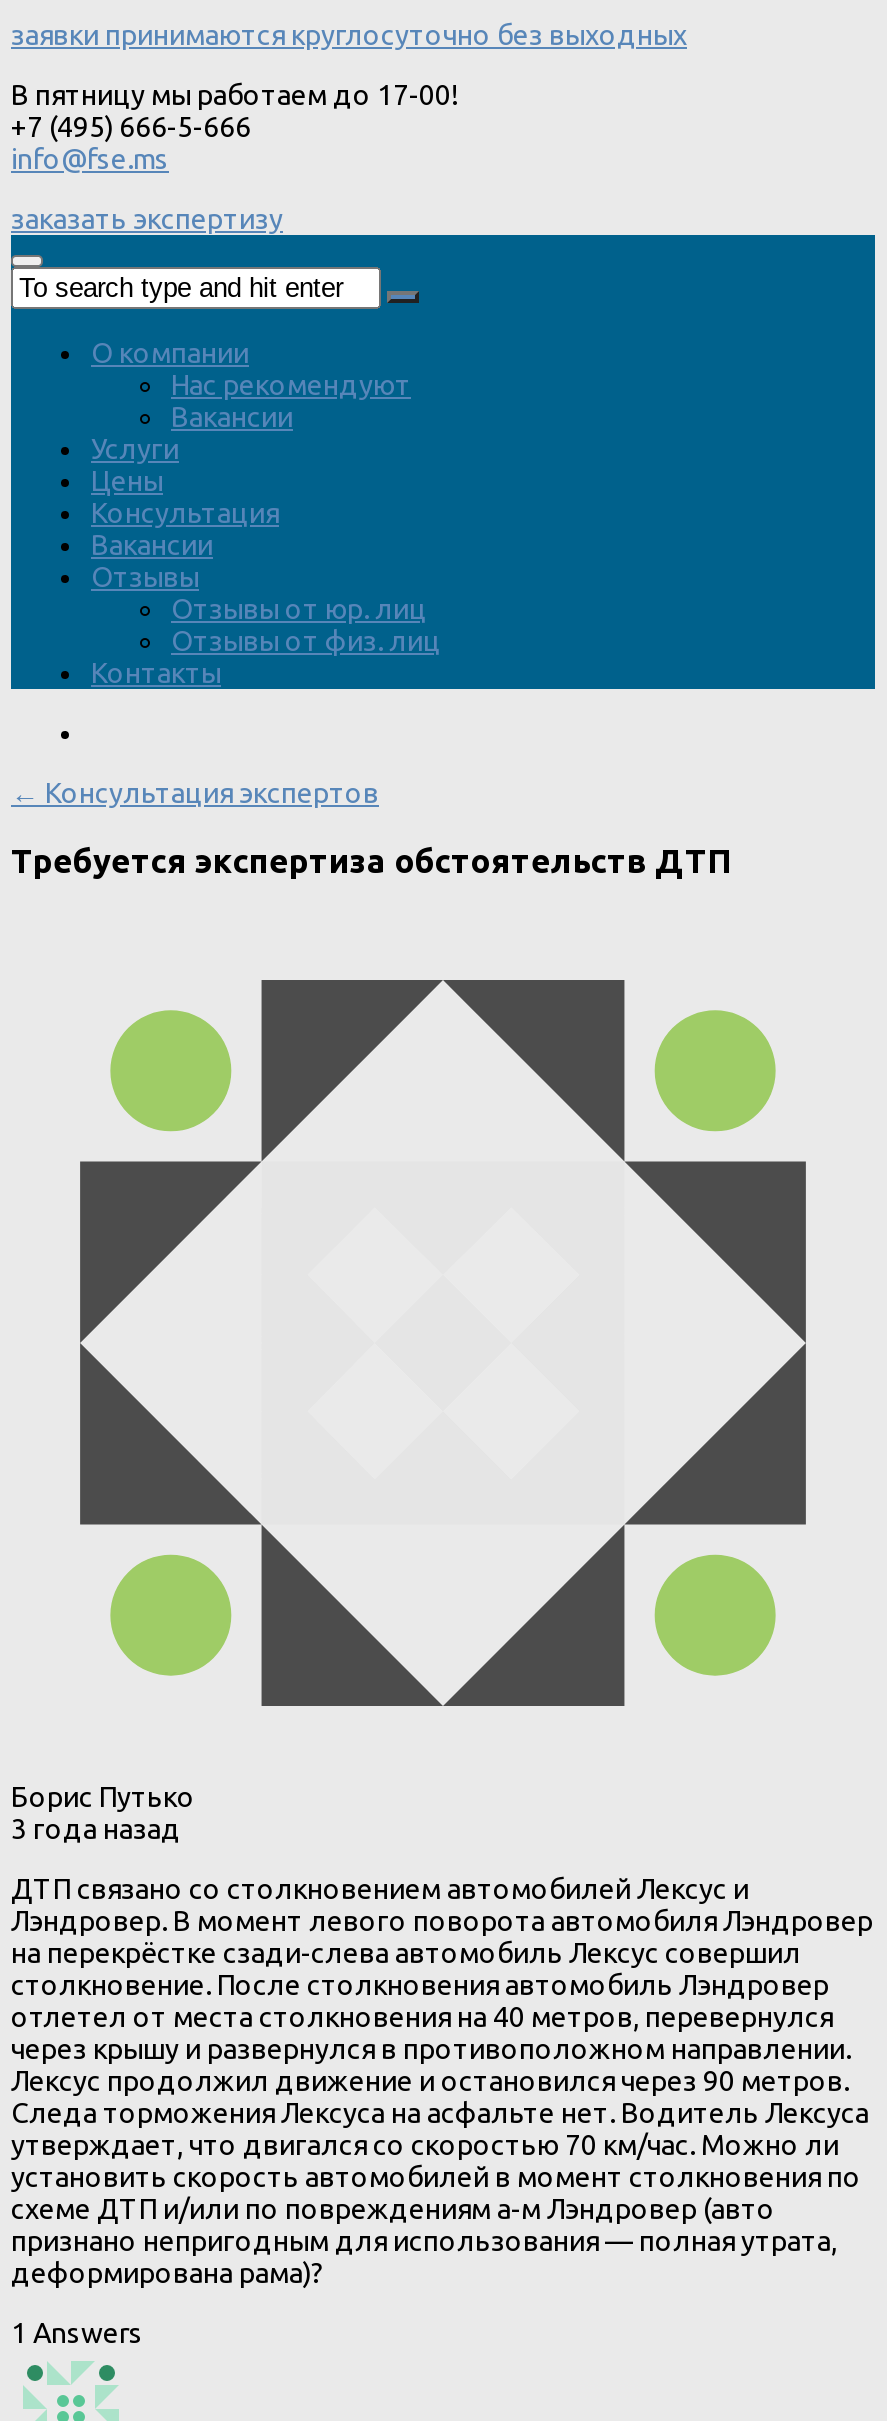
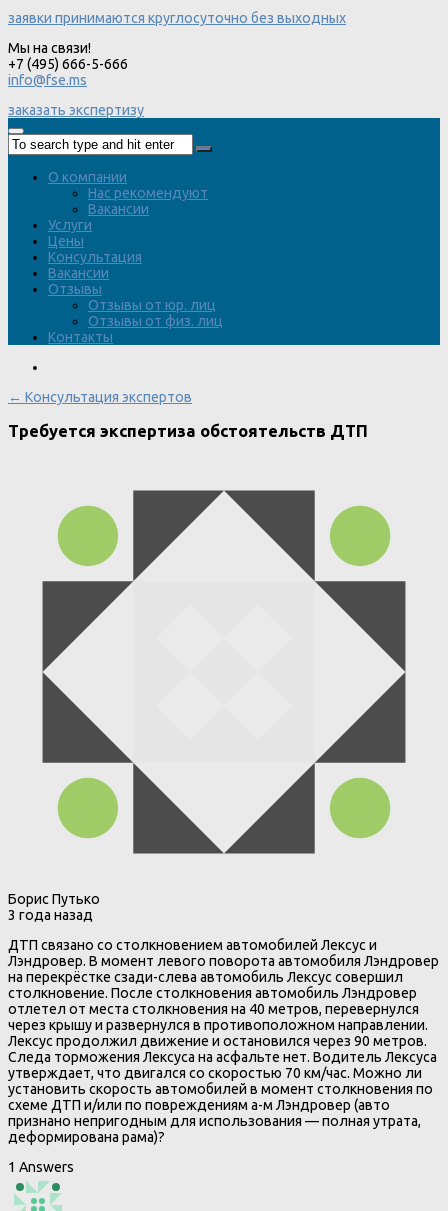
[11,79,457,111] В пятницу мы работаем до 17-00! -> [8,40,91,56] Мы на связи!

